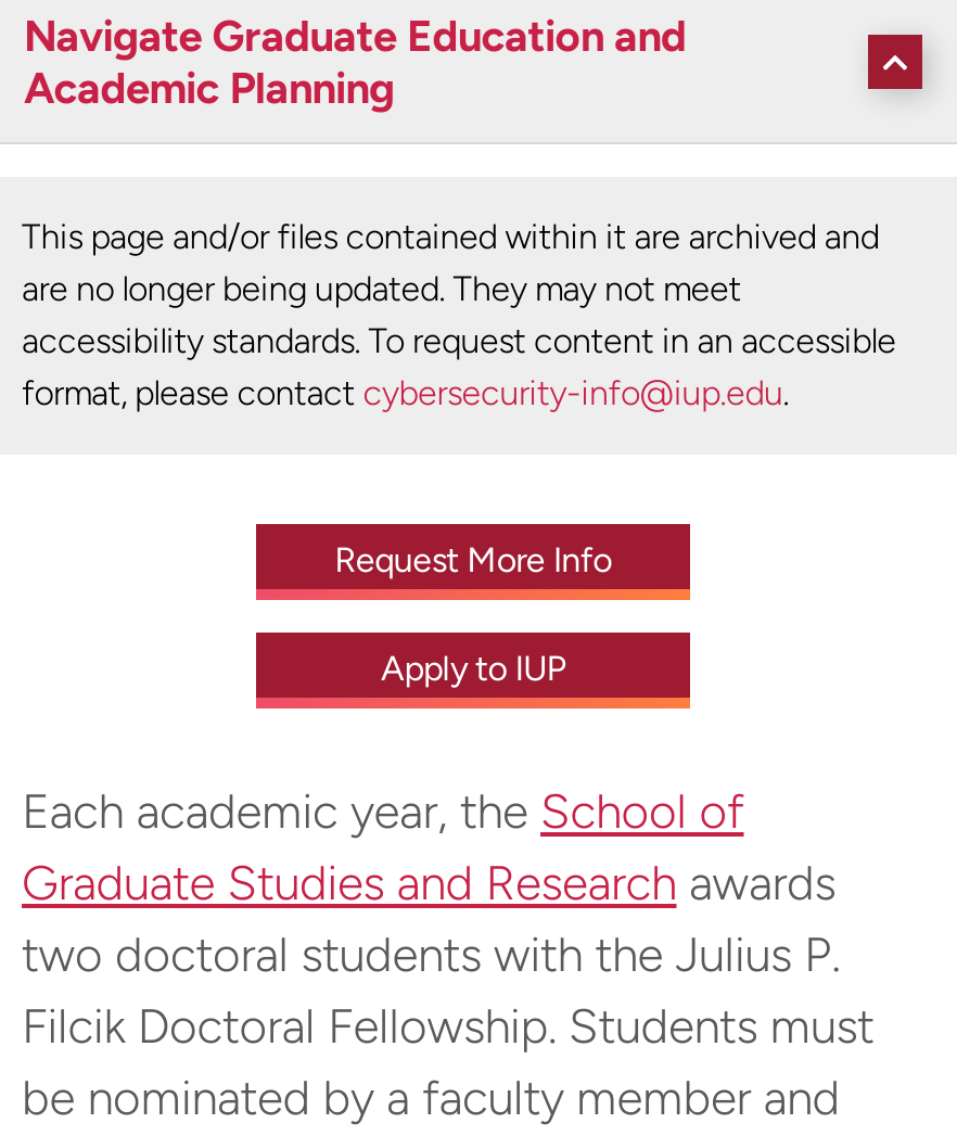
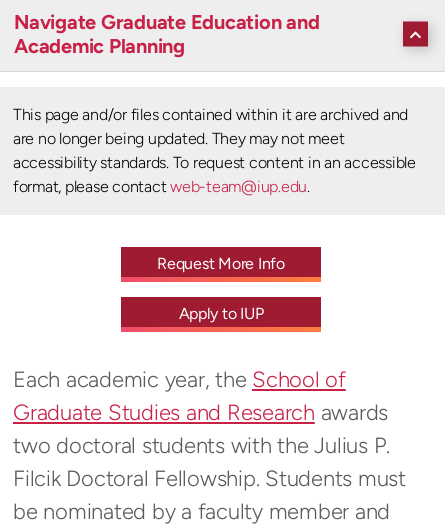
[22,372,789,413] format, please contact cybersecurity-info@iup.edu. -> [13,177,310,196] format, please contact web-team@iup.edu.

